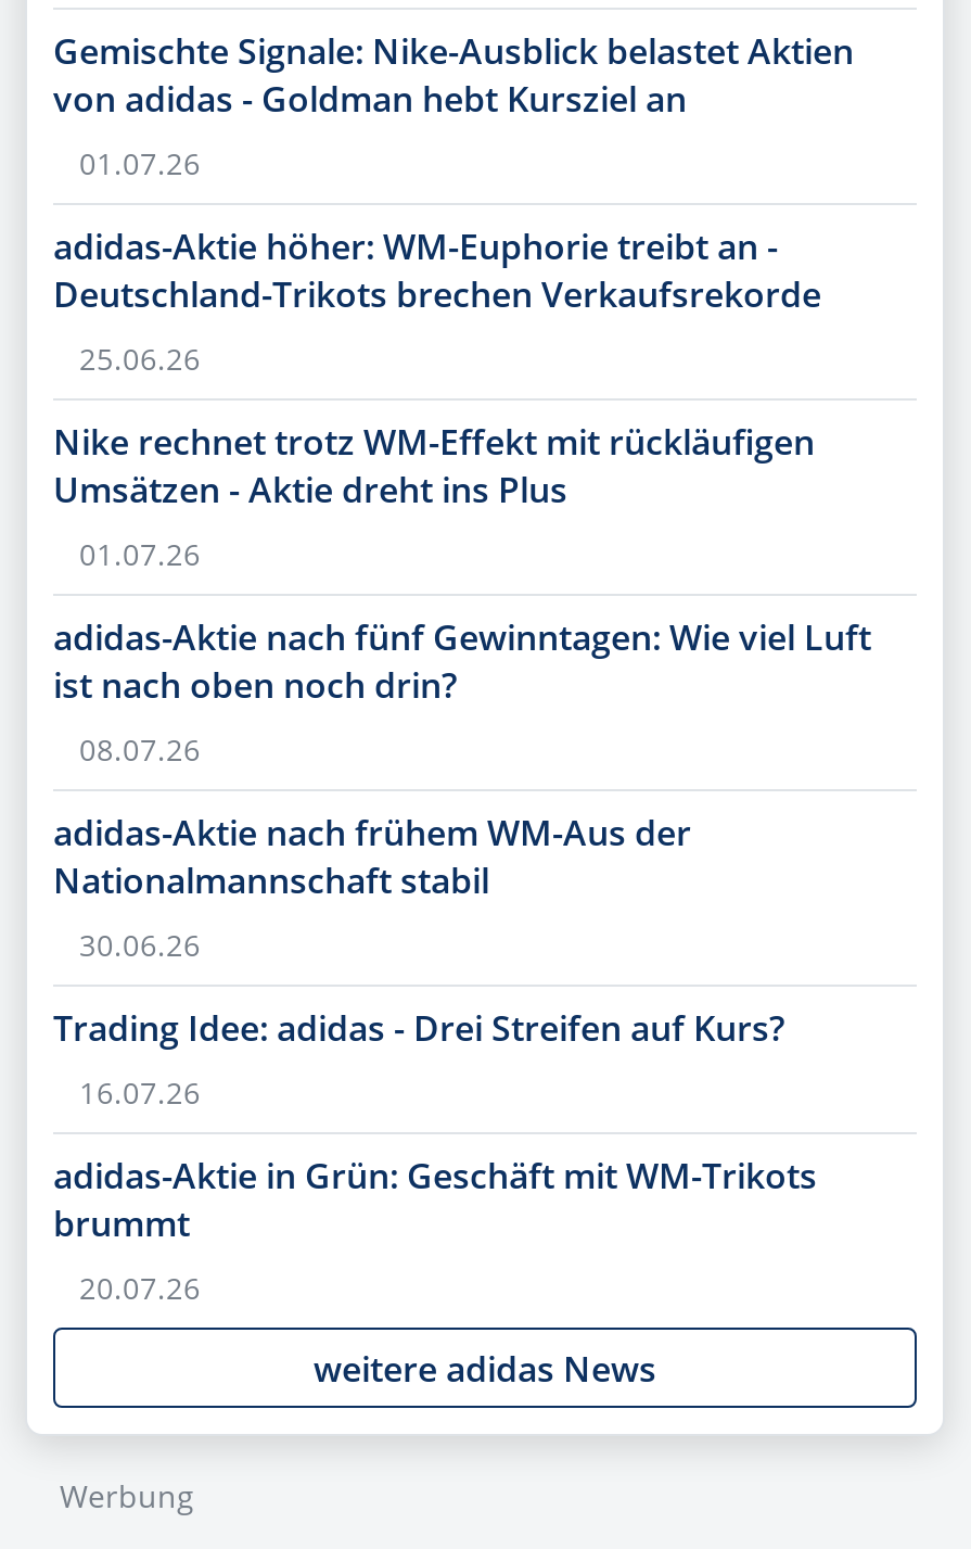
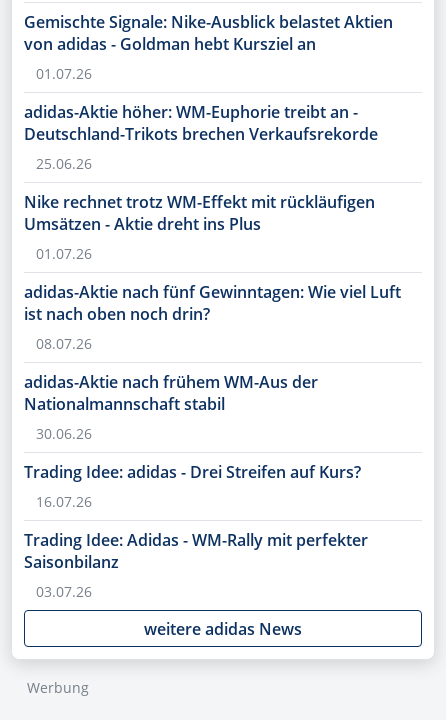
[53,1153,817,1248] adidas-Aktie in Grün: Geschäft mit WM-Trikots | brummt -> [24,529,368,573] Trading Idee: Adidas - WM-Rally mit perfekter | Saisonbilanz
[79,1268,201,1309] 20.07.26 -> [36,582,92,601] 03.07.26

